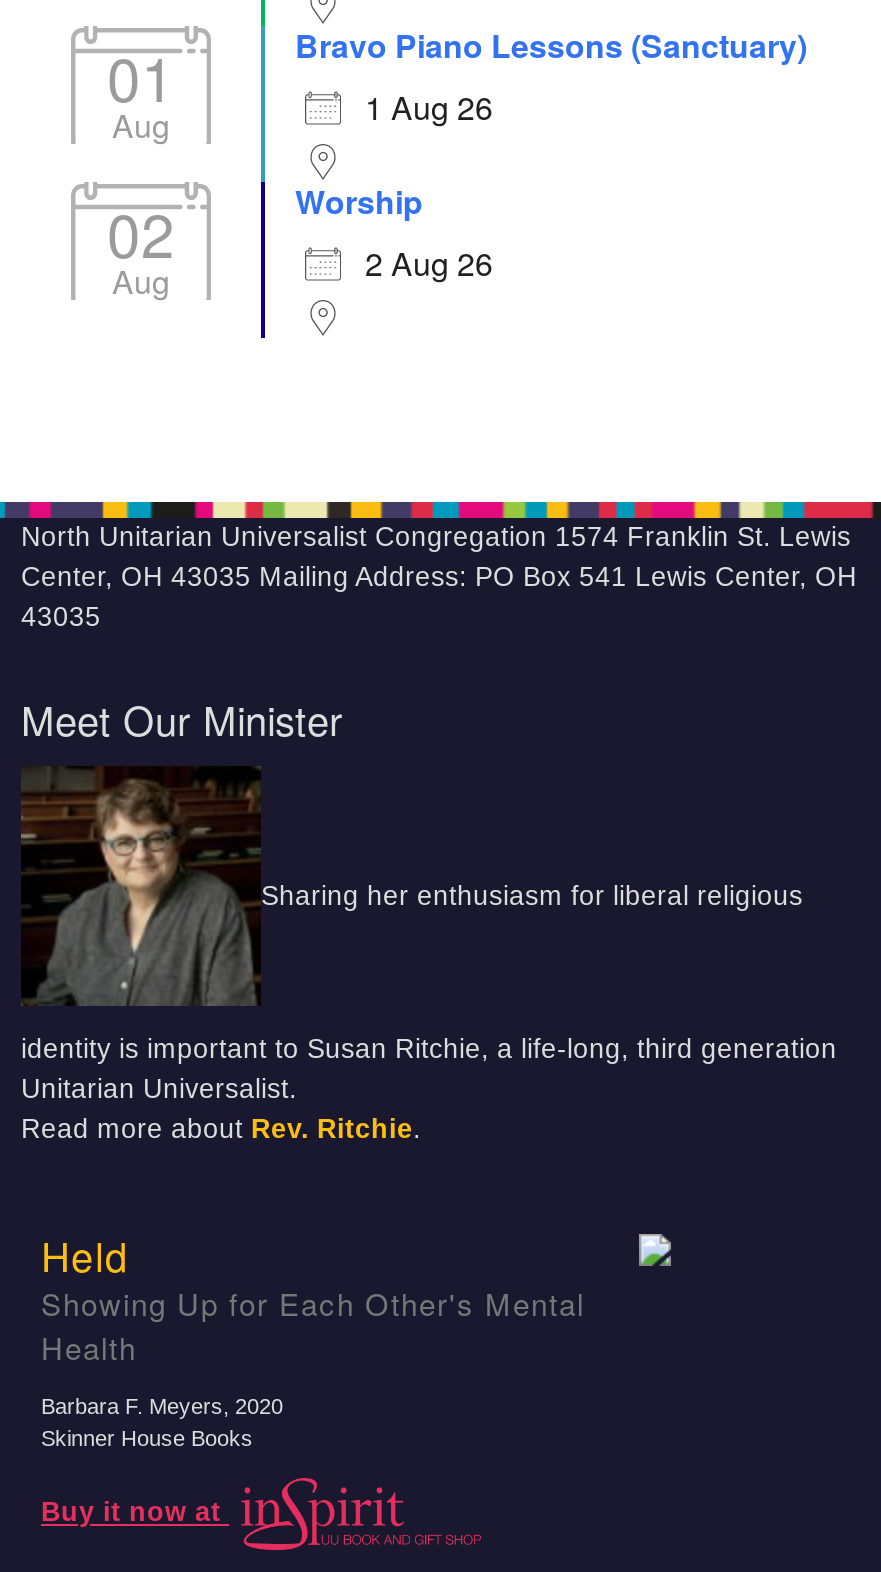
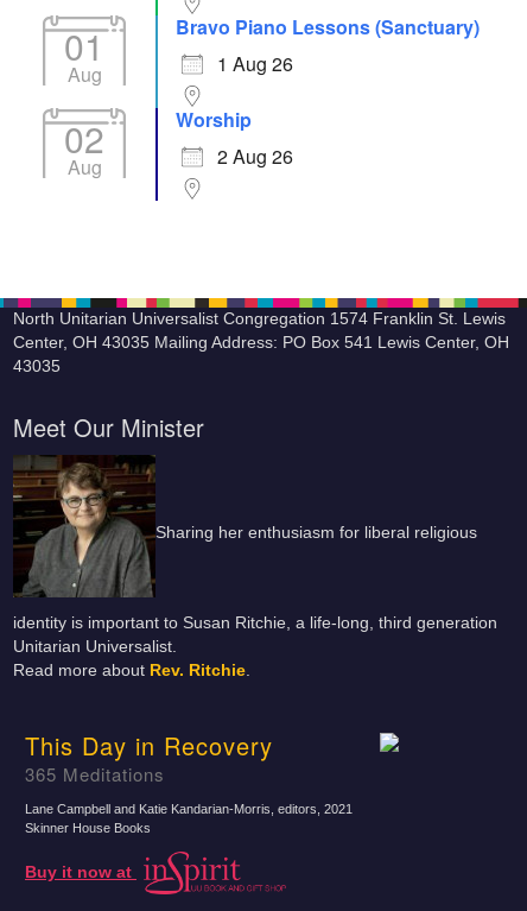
[41,1226,585,1368] Held | Showing Up for Each Other's Mental | Health -> [25,728,273,786] This Day in Recovery | 365 Meditations
[41,1394,283,1418] Barbara F. Meyers, 2020 -> [25,802,353,816] Lane Campbell and Katie Kandarian-Morris, editors, 2021

